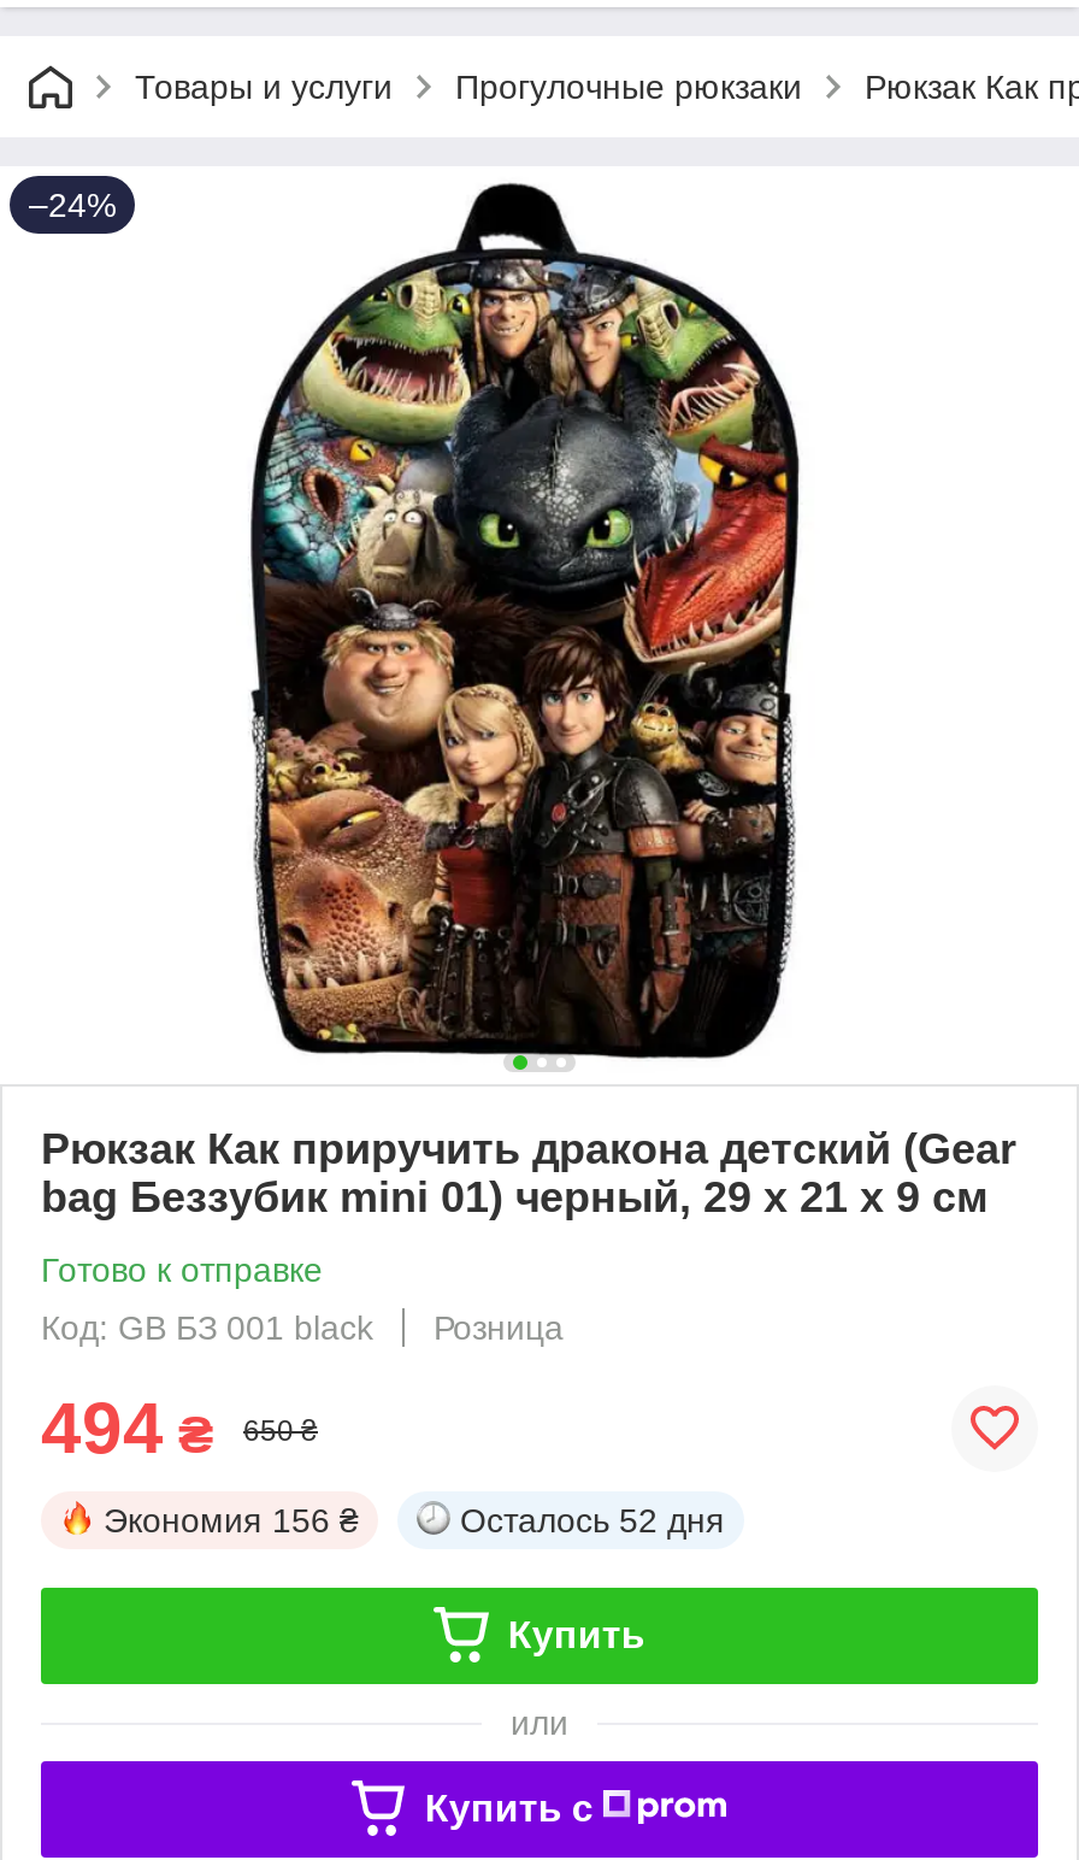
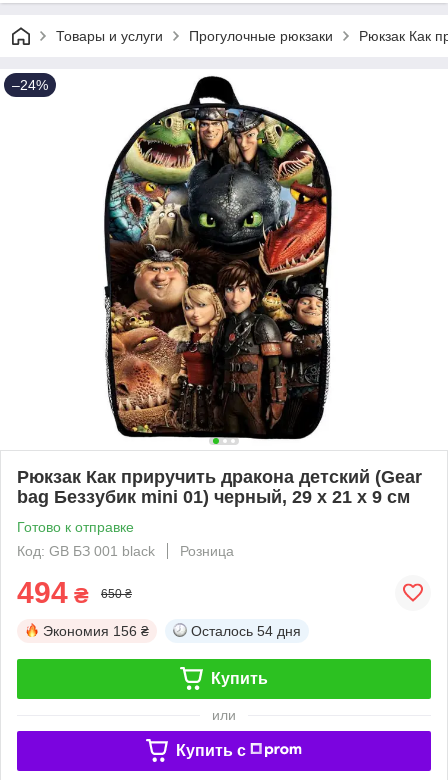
[460,1501,725,1539] Осталось 52 дня -> [191,623,301,639] Осталось 54 дня

